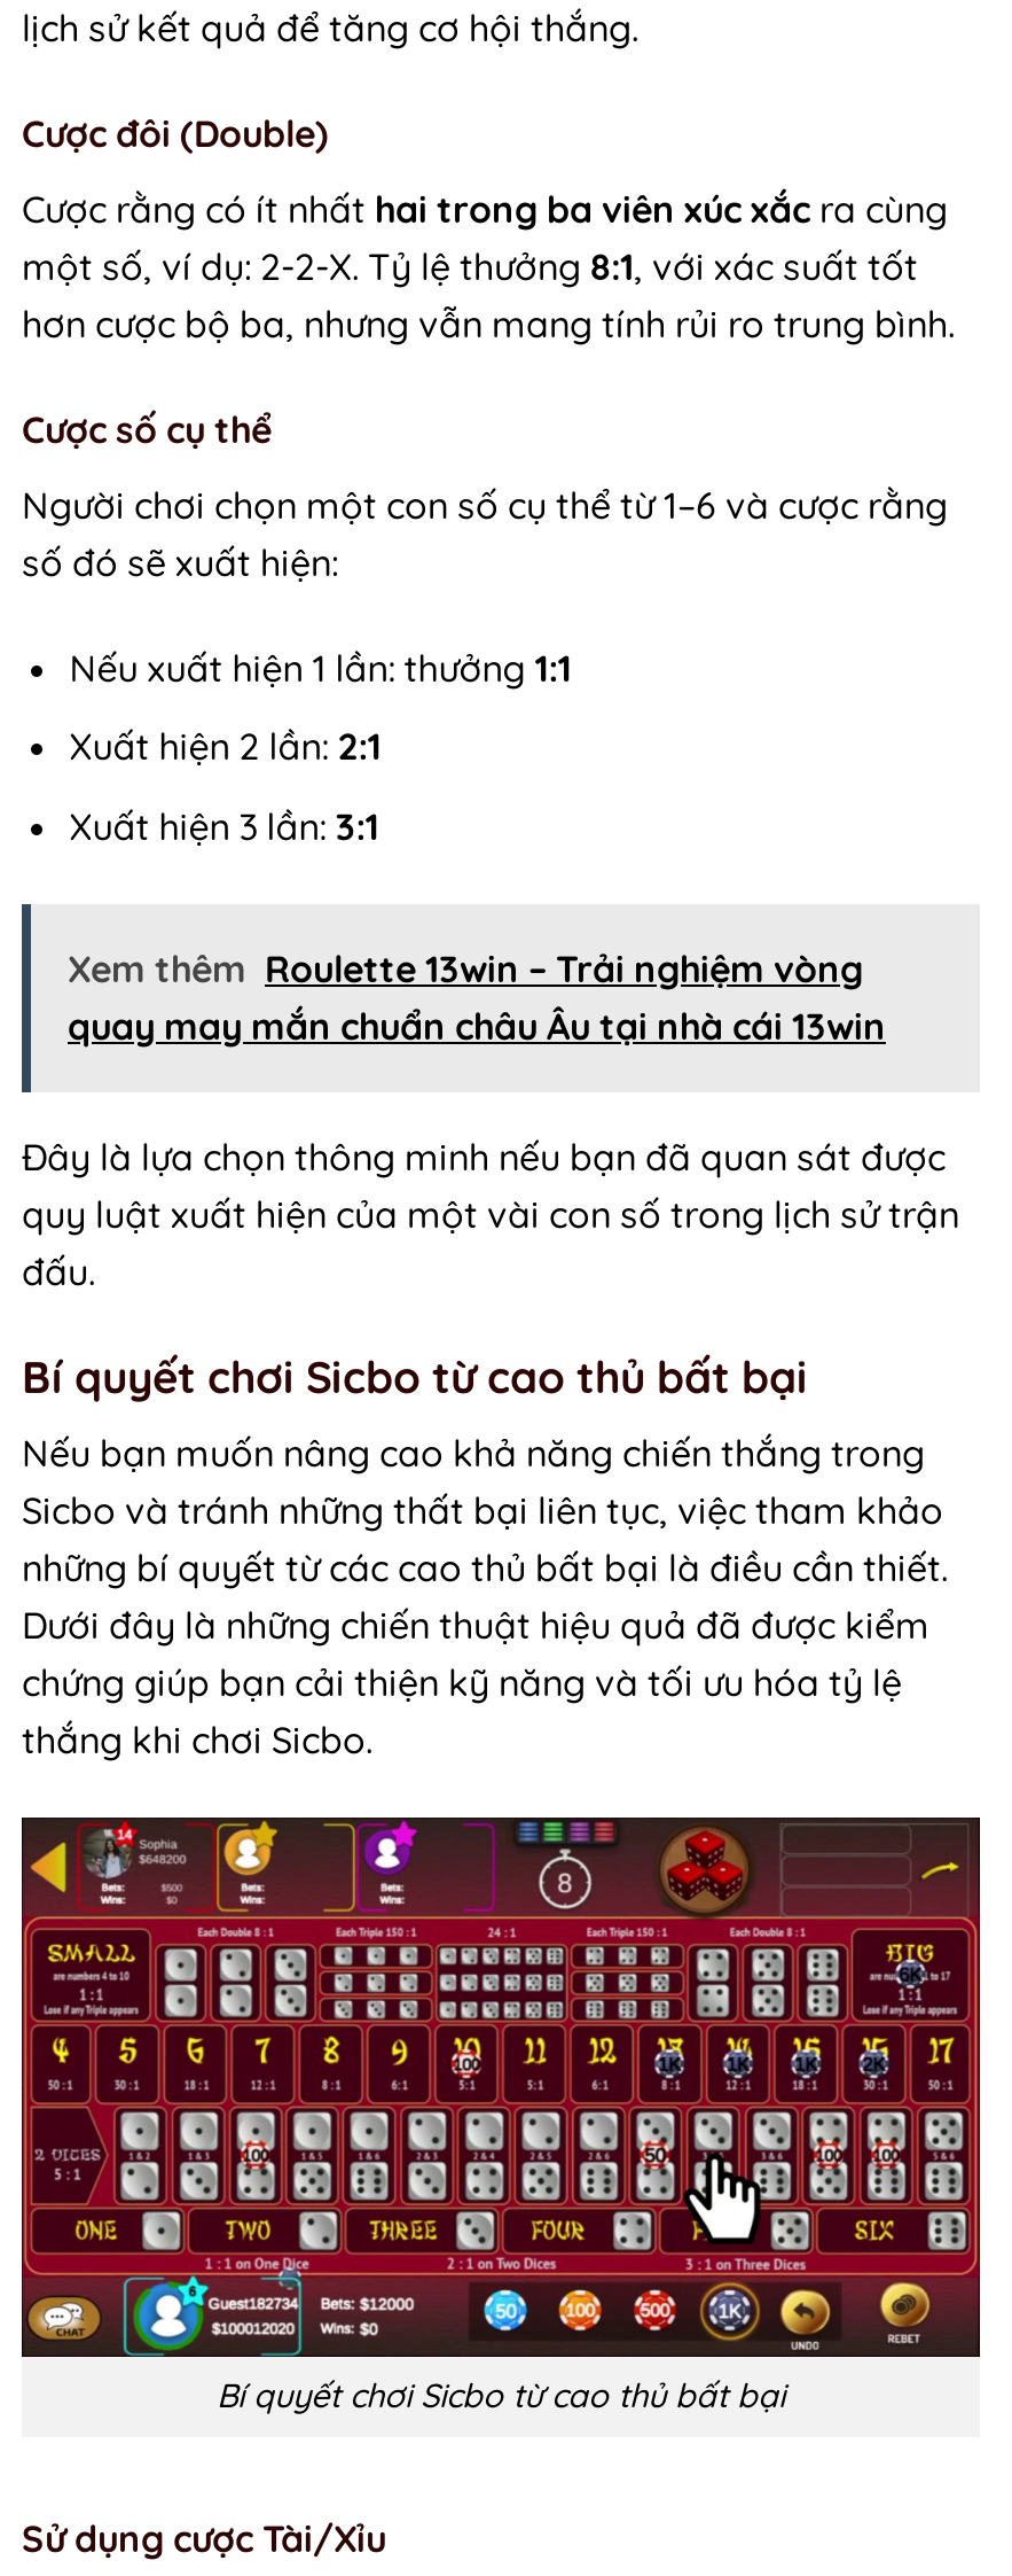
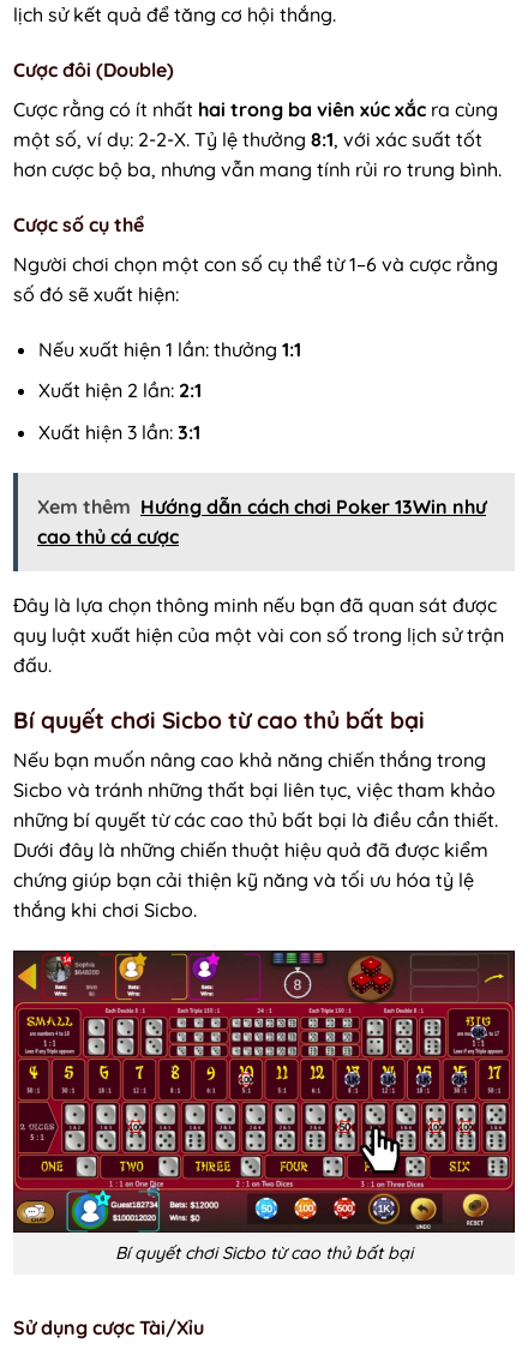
[68,945,886,1048] Xem thêm Roulette 13win – Trải nghiệm vòng | quay may mắn chuẩn châu Âu tại nhà cái 13win -> [37,494,486,548] Xem thêm Hướng dẫn cách chơi Poker 13Win như | cao thủ cá cược

